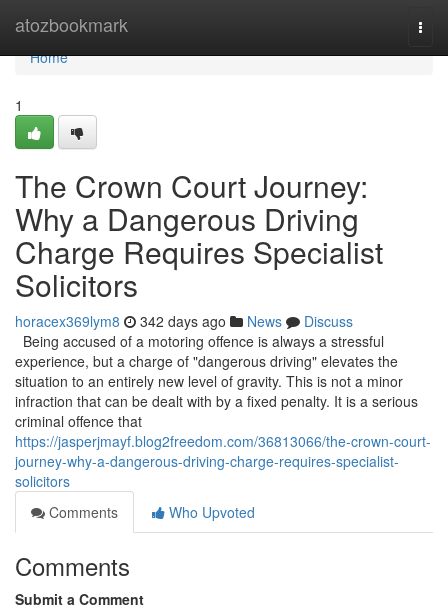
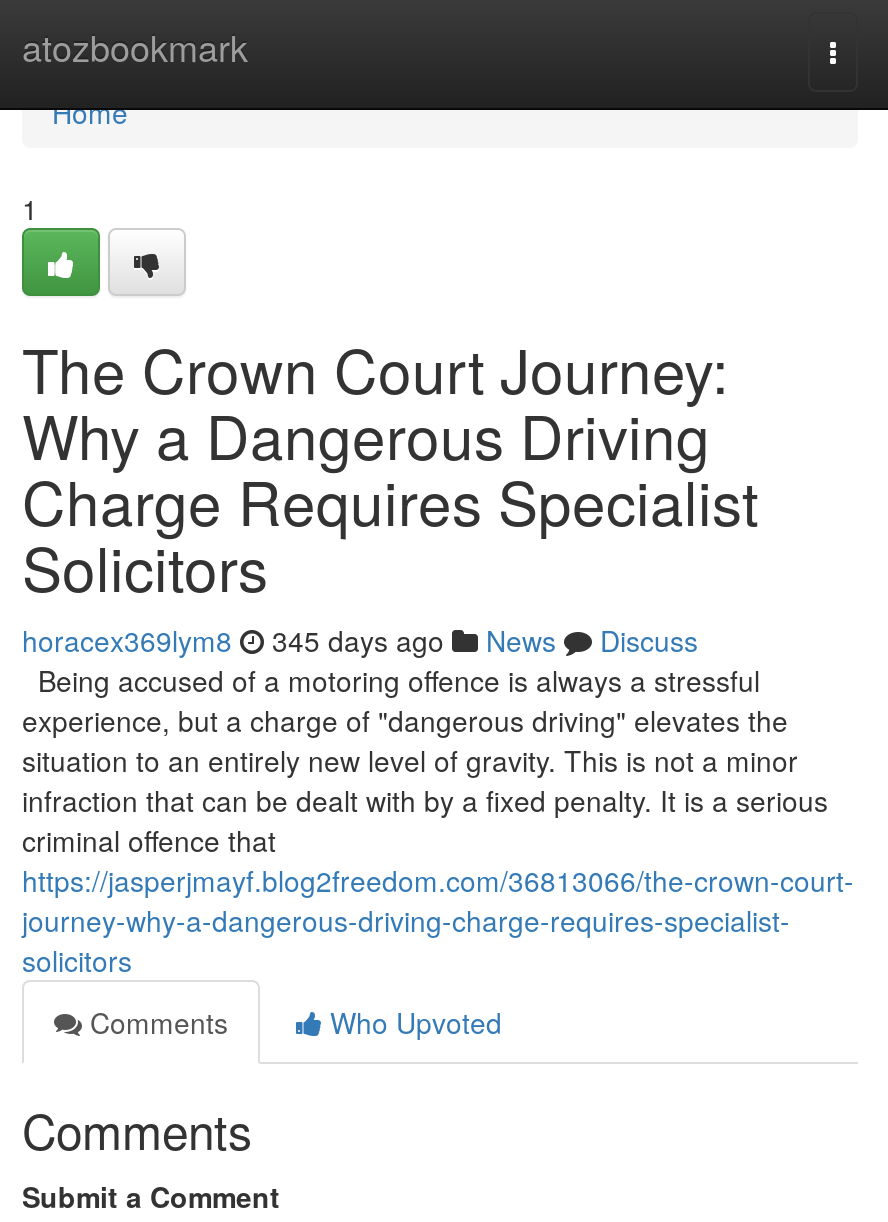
[15,311,353,331] horacex369lym8 342 days ago News Discuss -> [22,620,698,660] horacex369lym8 345 days ago News Discuss

